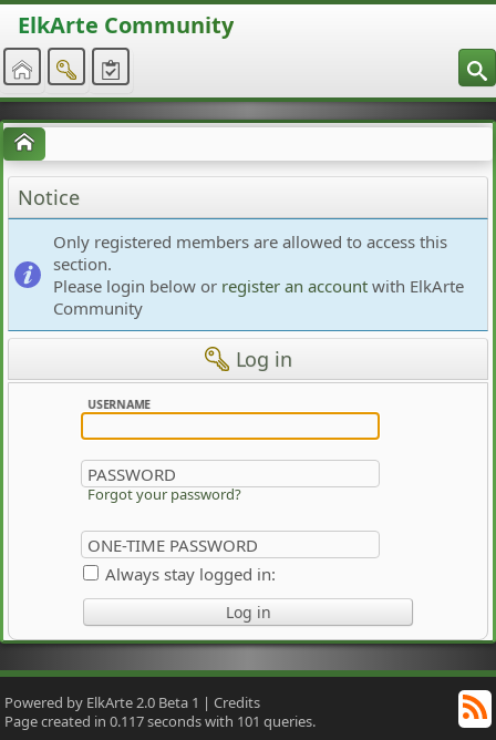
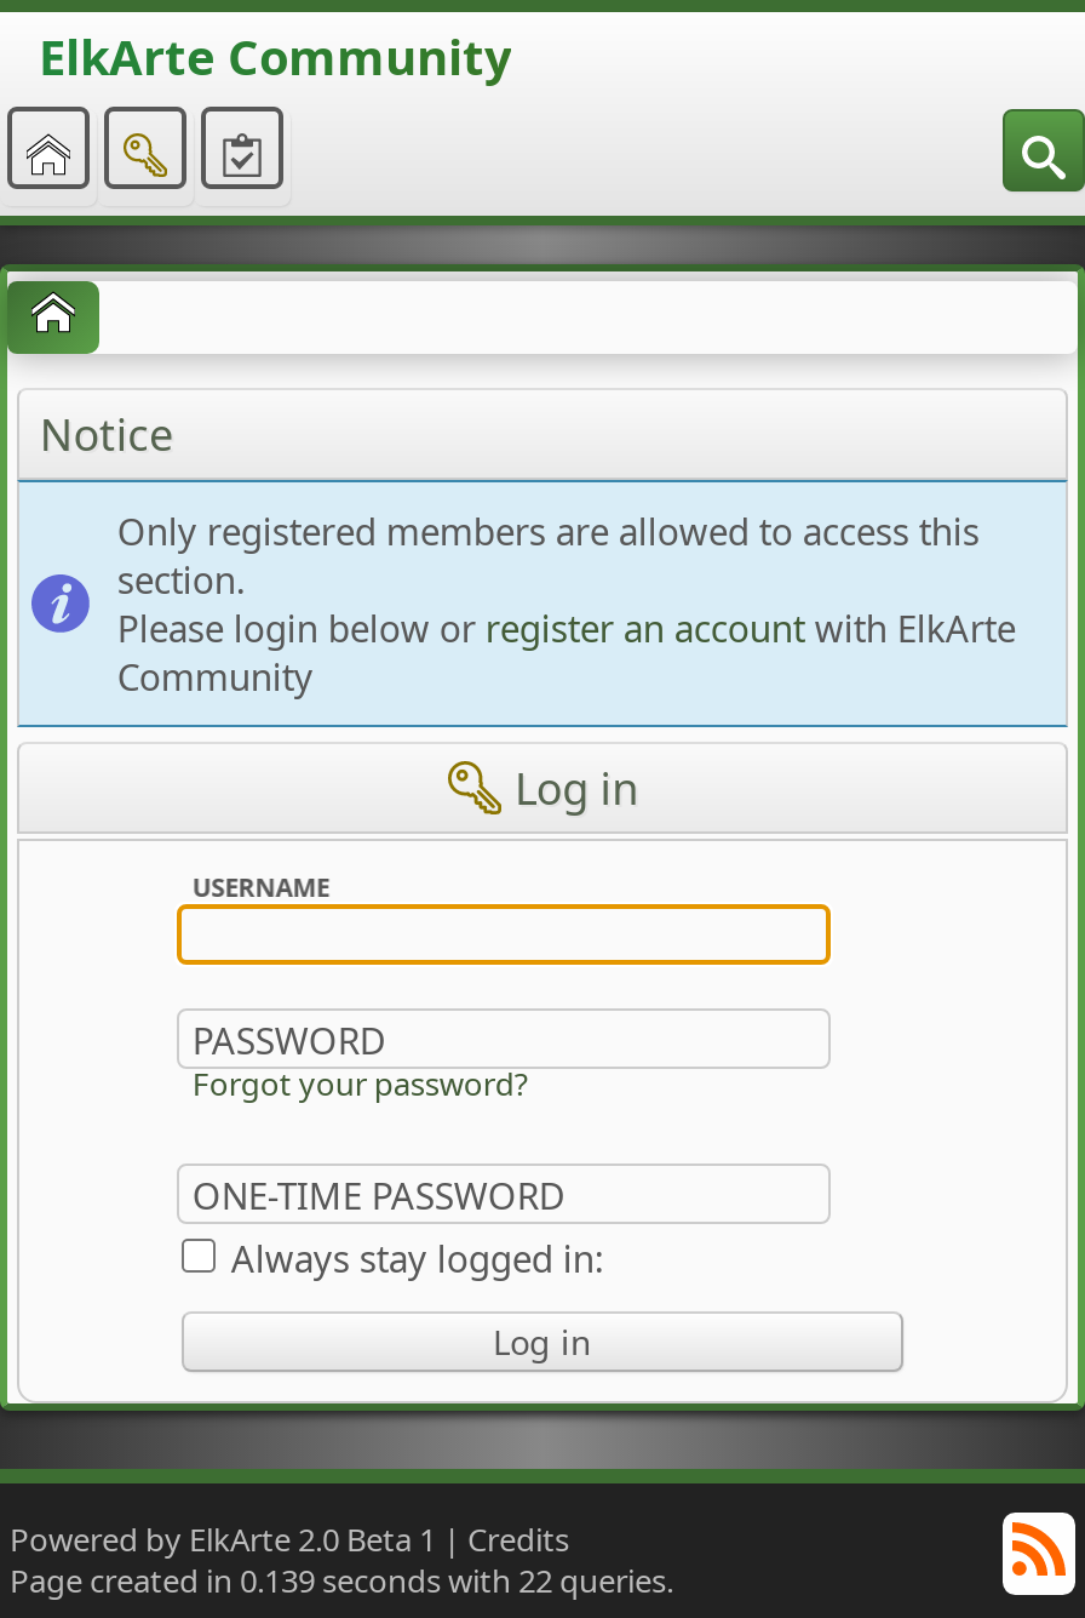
[4,711,316,731] Page created in 0.117 seconds with 101 queries. -> [10,1558,673,1602] Page created in 0.139 seconds with 22 queries.

